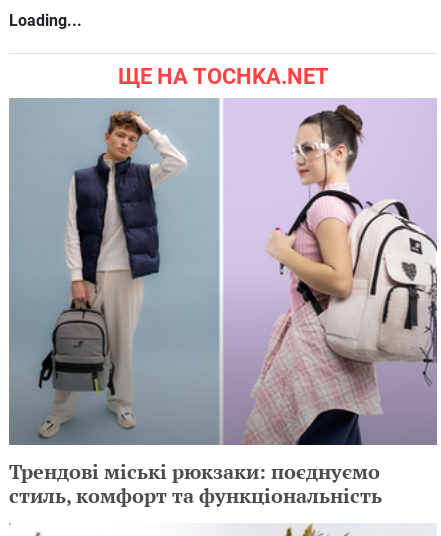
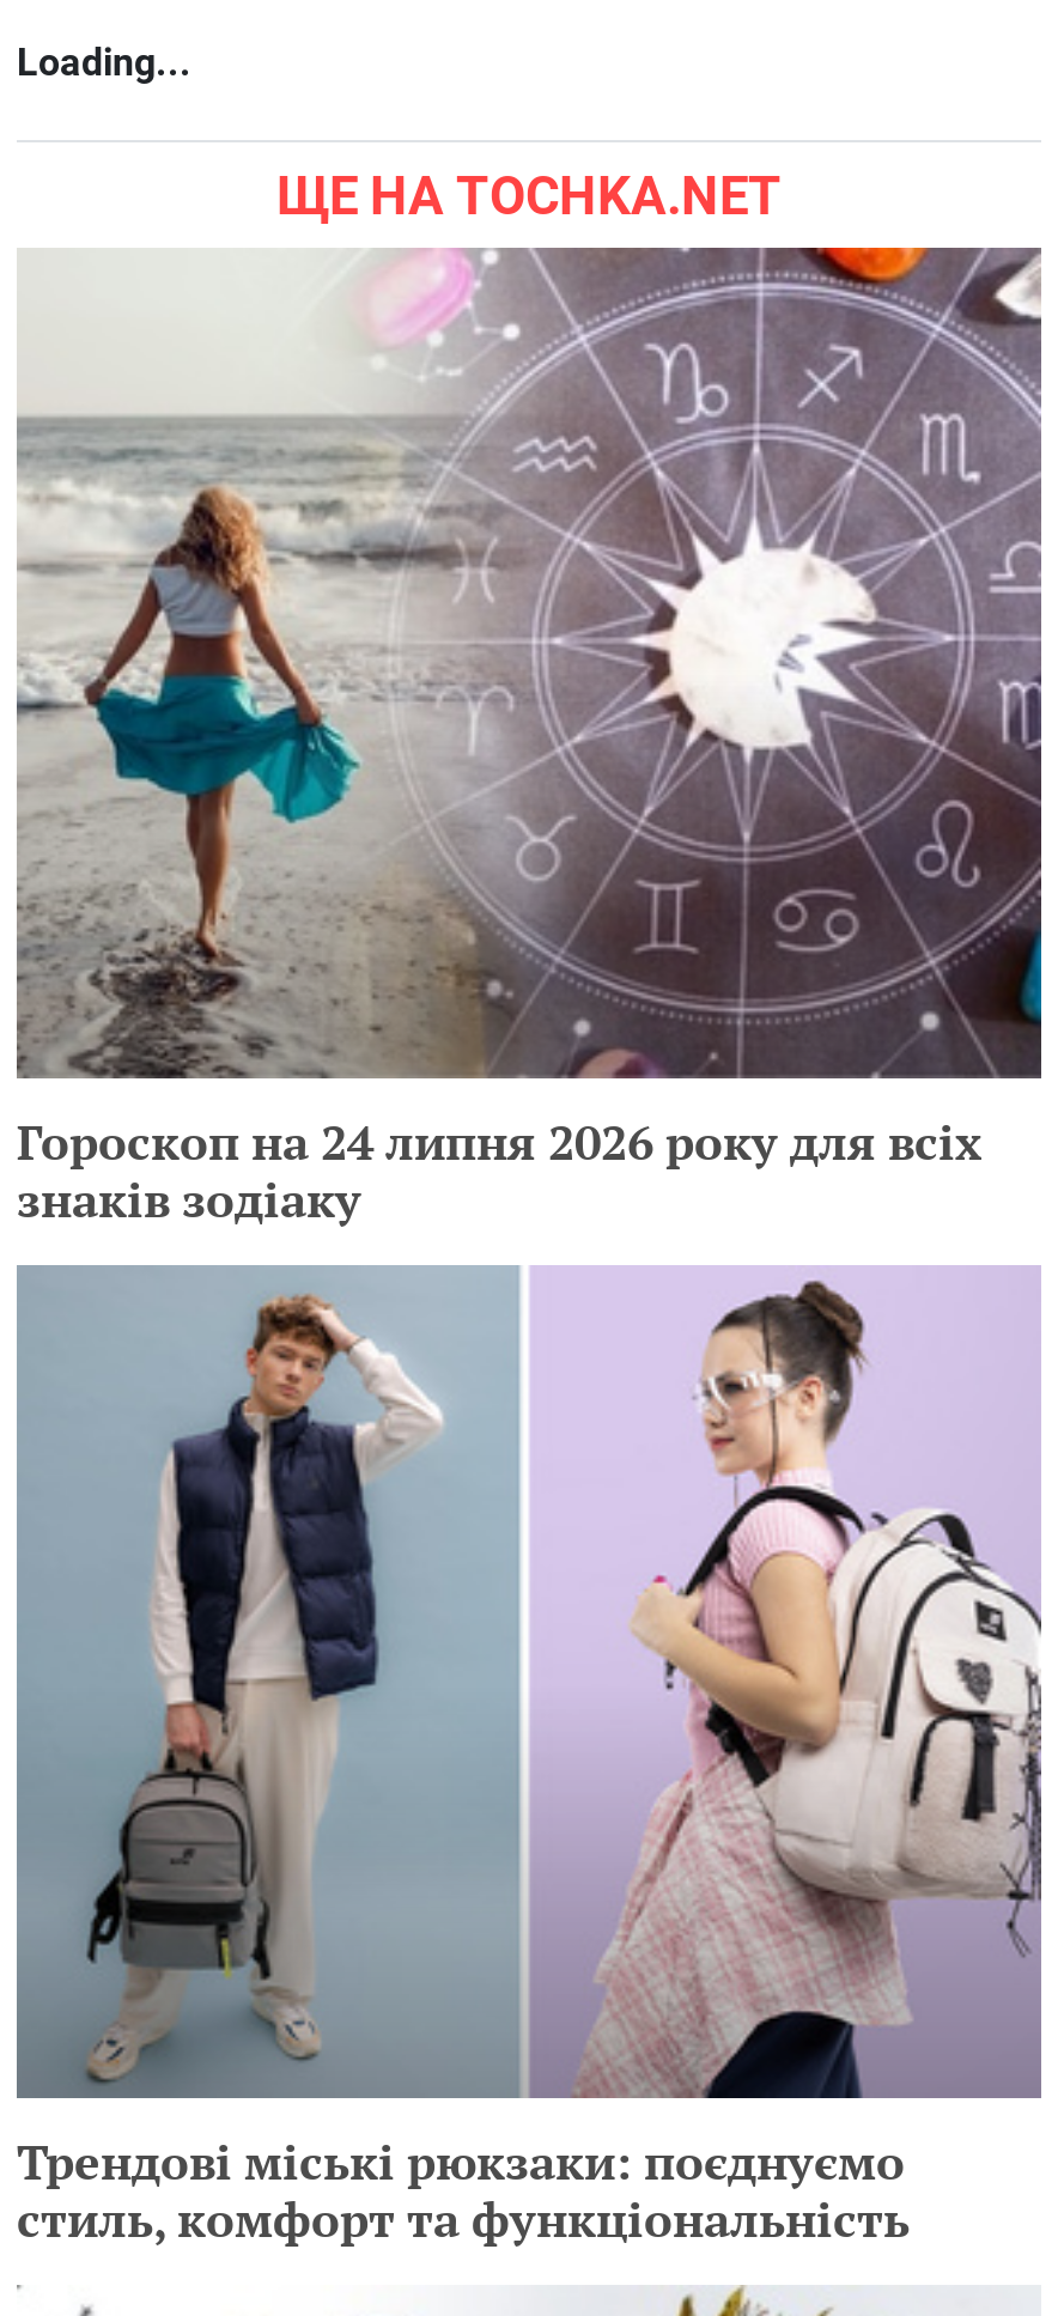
none -> [17,245,1044,1233] [image] | Гороскоп на 24 липня 2026 року для всіх | знаків зодіаку

